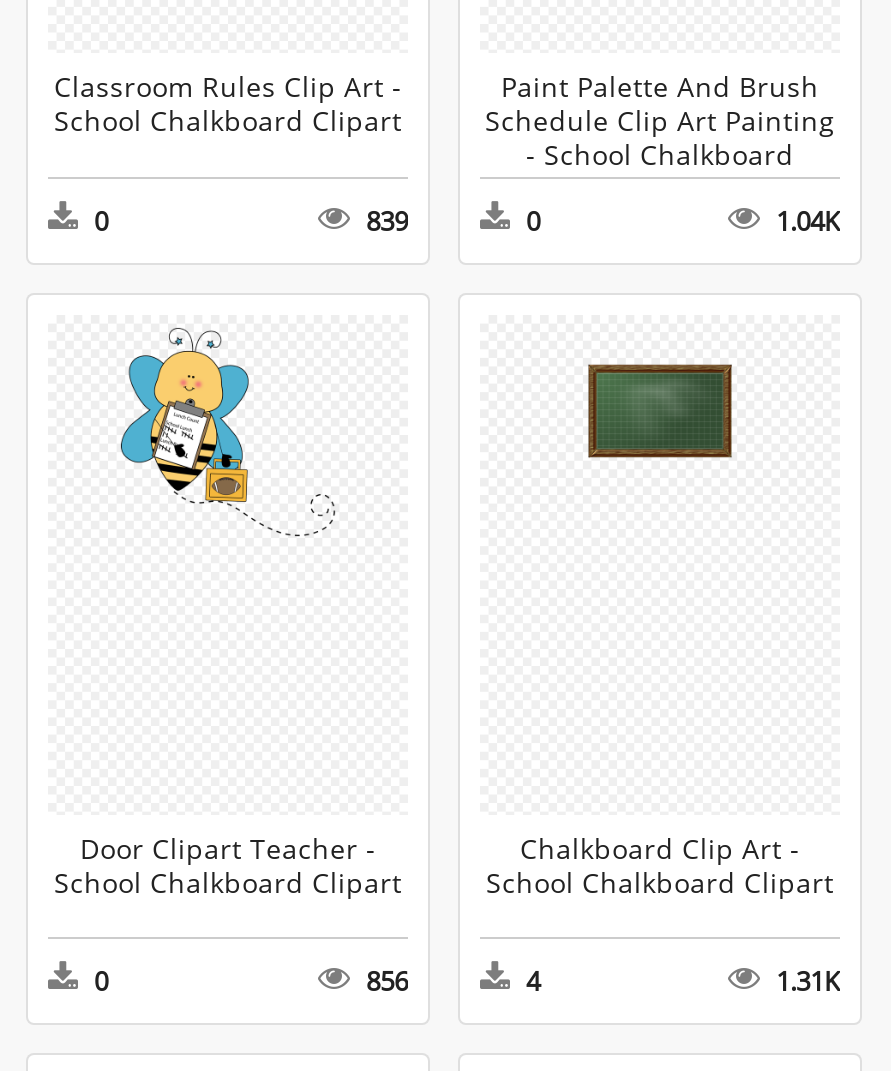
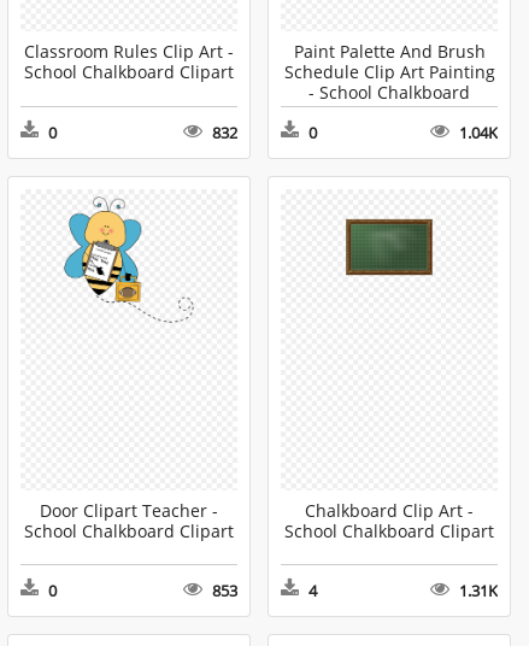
[366,202,408,238] 839 -> [212,121,237,143] 832
[366,963,408,999] 856 -> [212,580,237,602] 853

